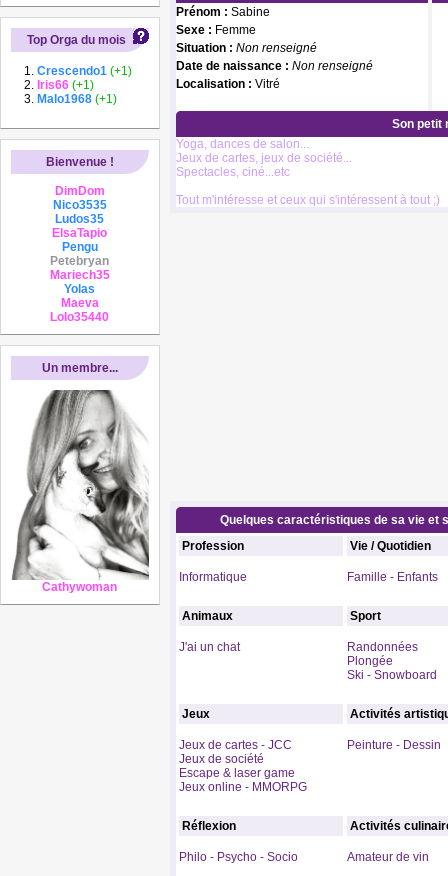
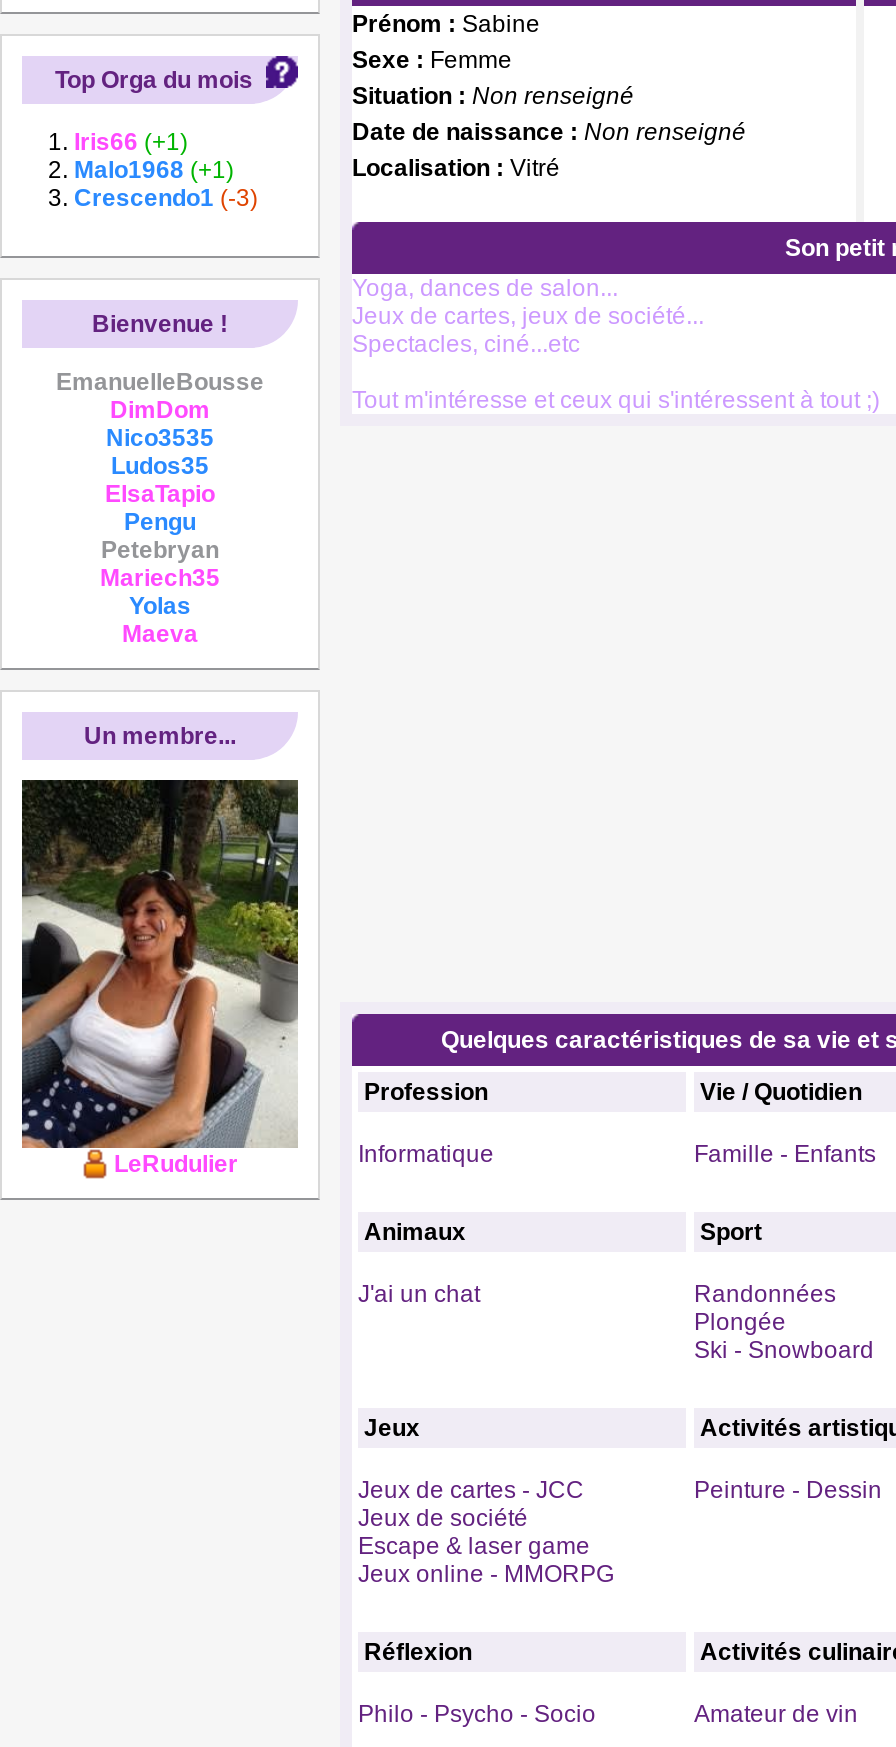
[37,64,132,78] Crescendo1 (+1) -> none
none -> [74,184,258,212] Crescendo1 (-3)
none -> [56,368,264,396] EmanuelleBousse
[50,310,109,324] Lolo35440 -> none
[11,389,150,594] [image] | Cathywoman -> [20,778,300,1178] [image] | LeRudulier

